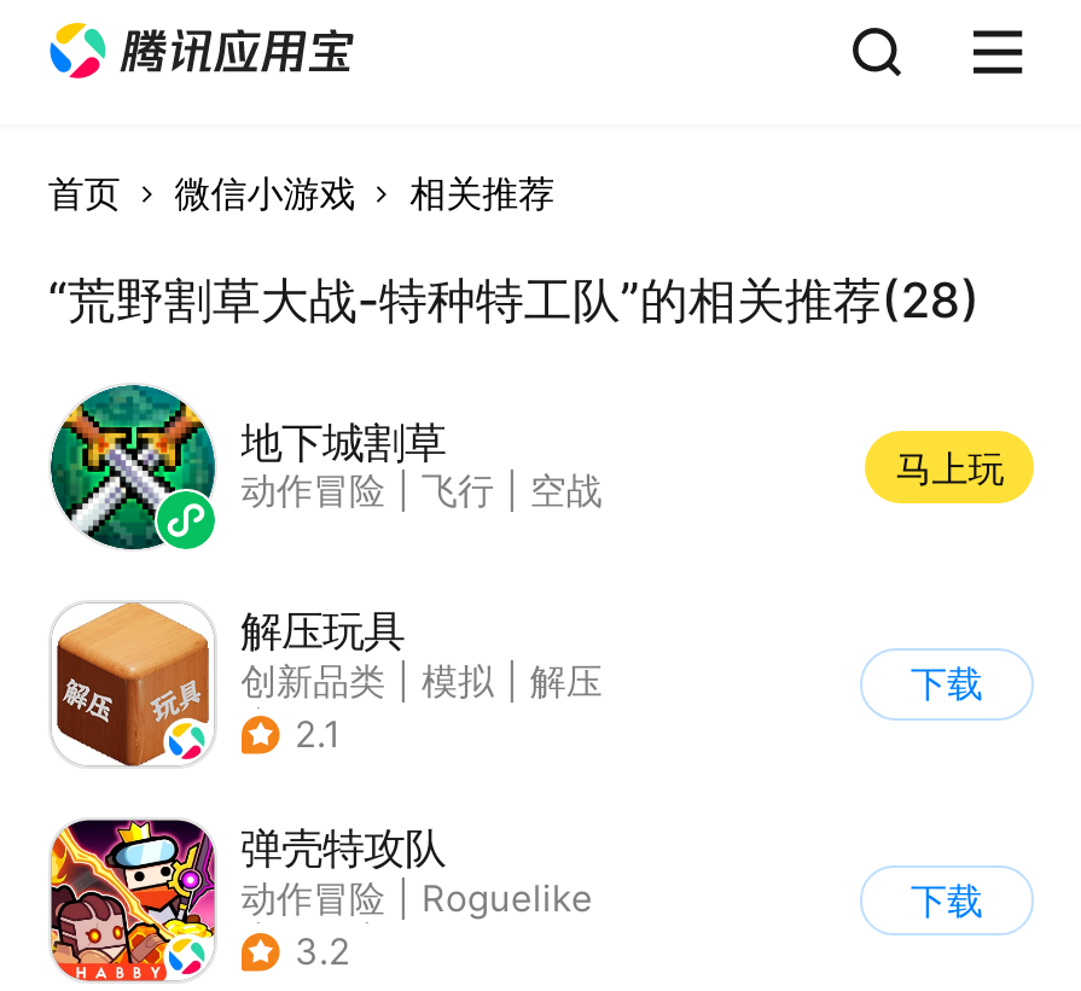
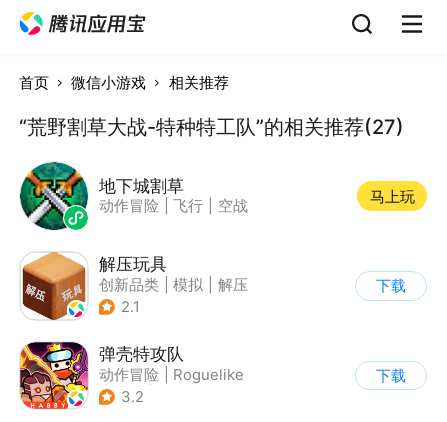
[48,270,981,328] “荒野割草大战-特种特工队”的相关推荐(28) -> [19,114,404,138] “荒野割草大战-特种特工队”的相关推荐(27)

